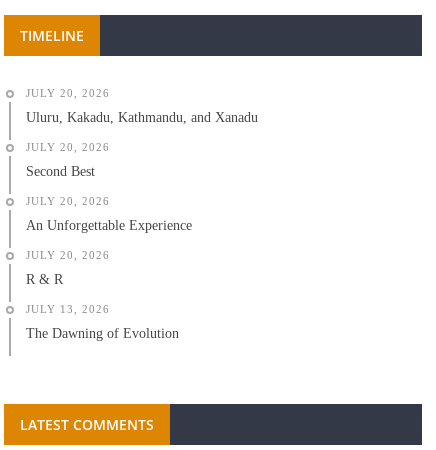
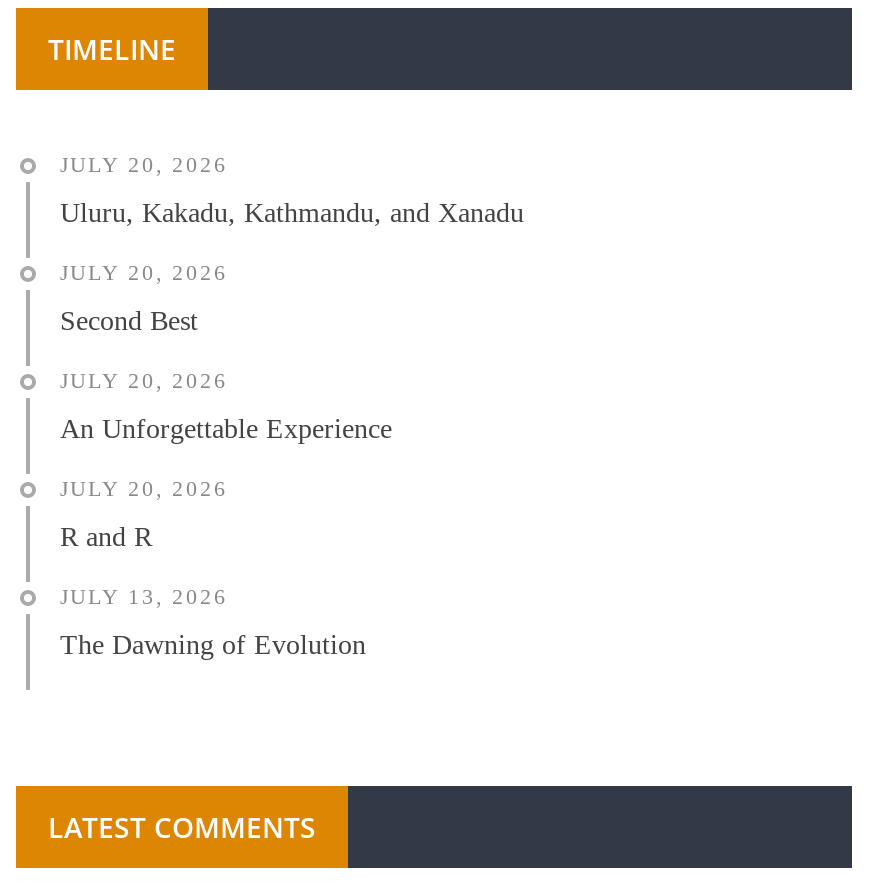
[26,272,63,287] R & R -> [60,522,152,552] R and R

